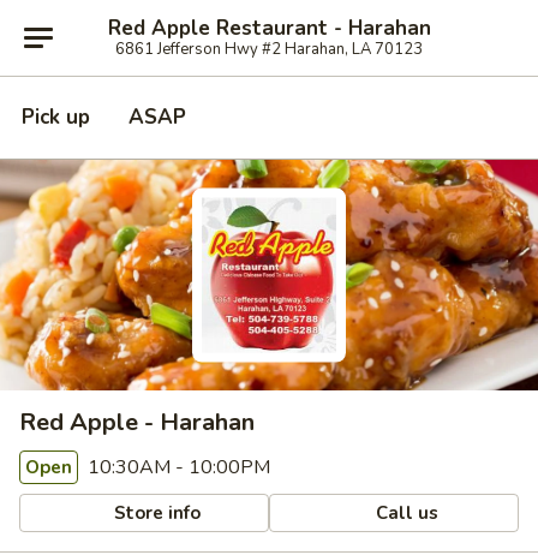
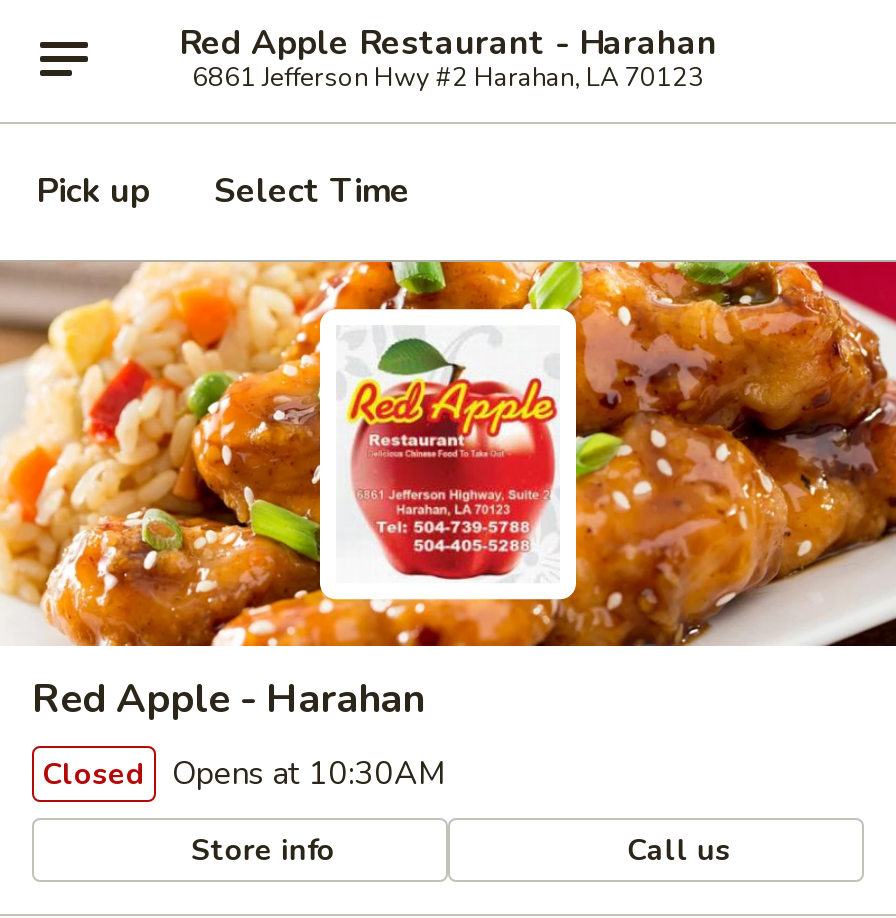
[128,103,186,131] ASAP -> [214,168,410,214] Select Time
[25,454,270,481] Open 10:30AM - 10:00PM -> [42,752,446,796] Closed Opens at 10:30AM

